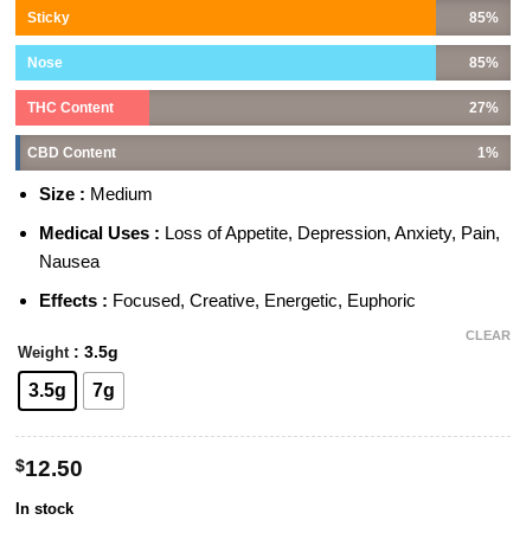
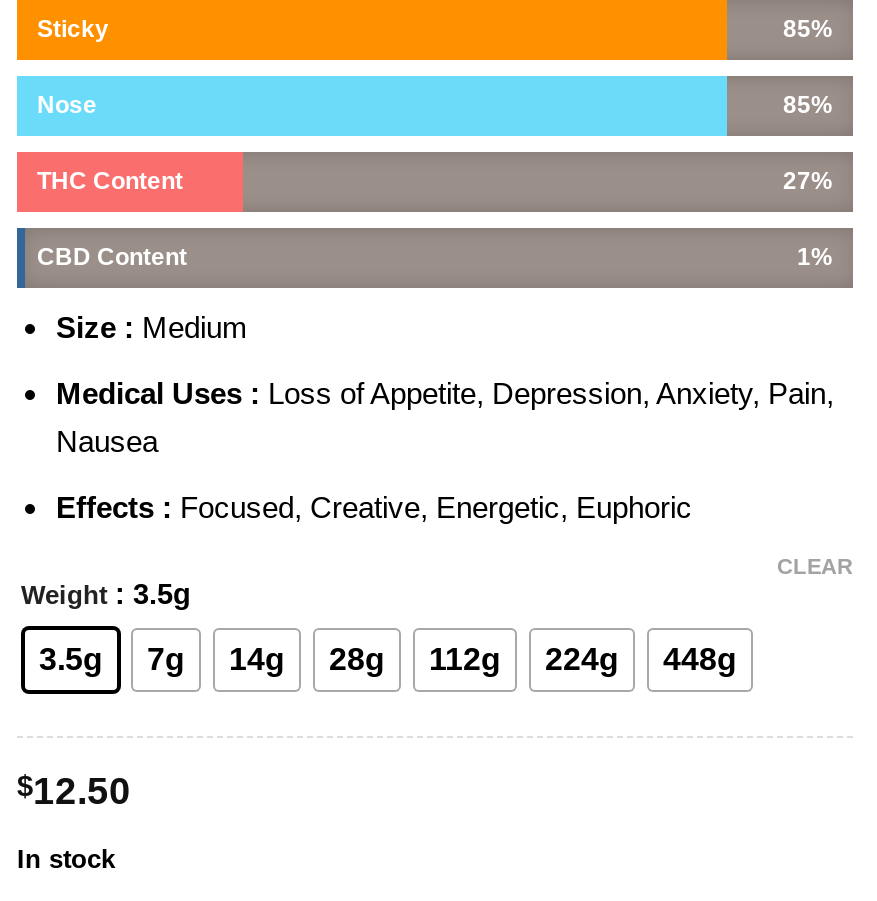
none -> [229,641,737,675] 14g | 28g | 112g | 224g | 448g

